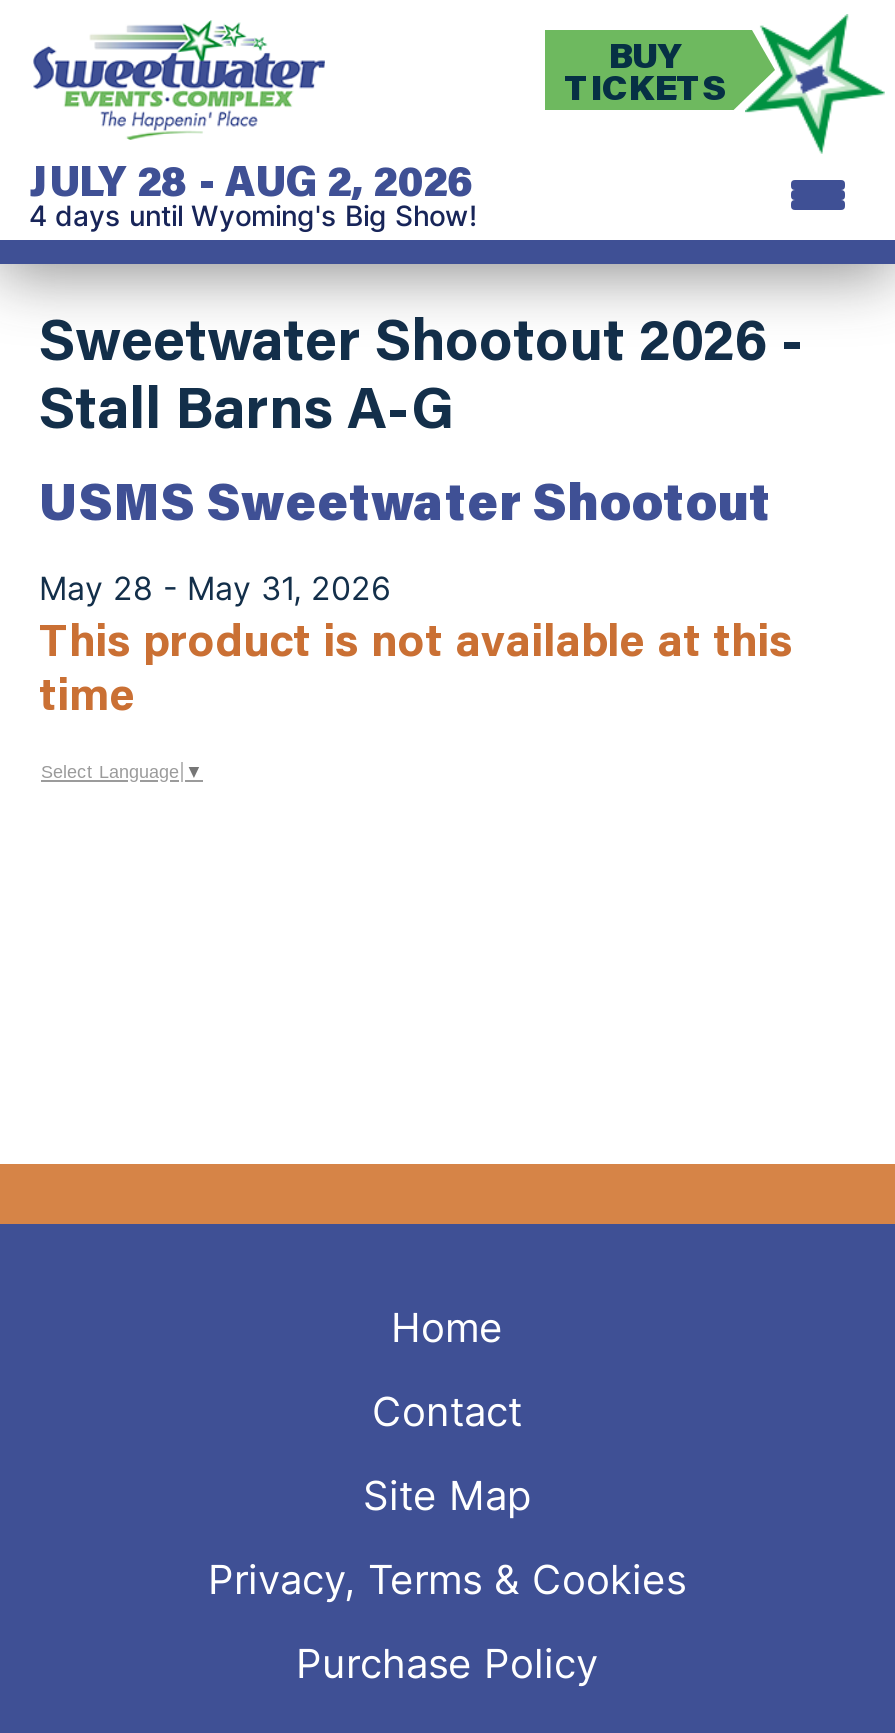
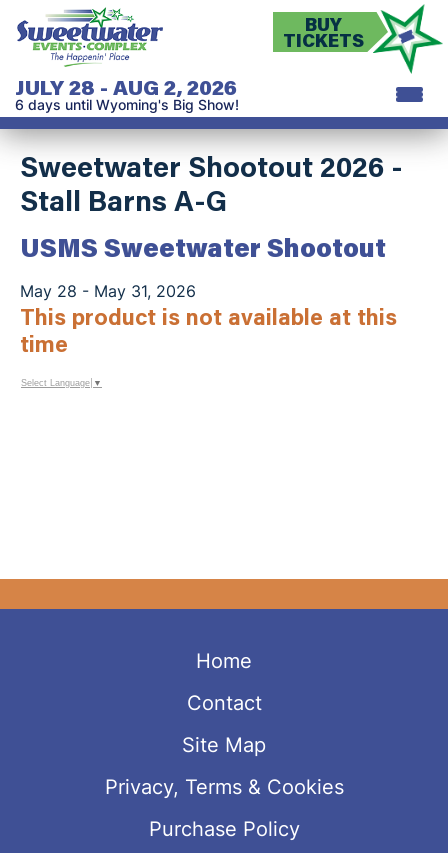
[29,196,477,234] 4 days until Wyoming's Big Show! -> [15,95,239,114] 6 days until Wyoming's Big Show!

